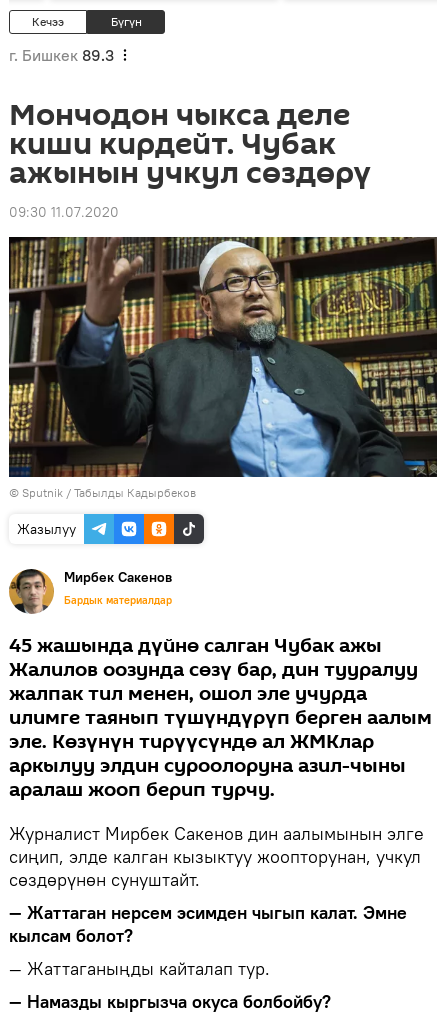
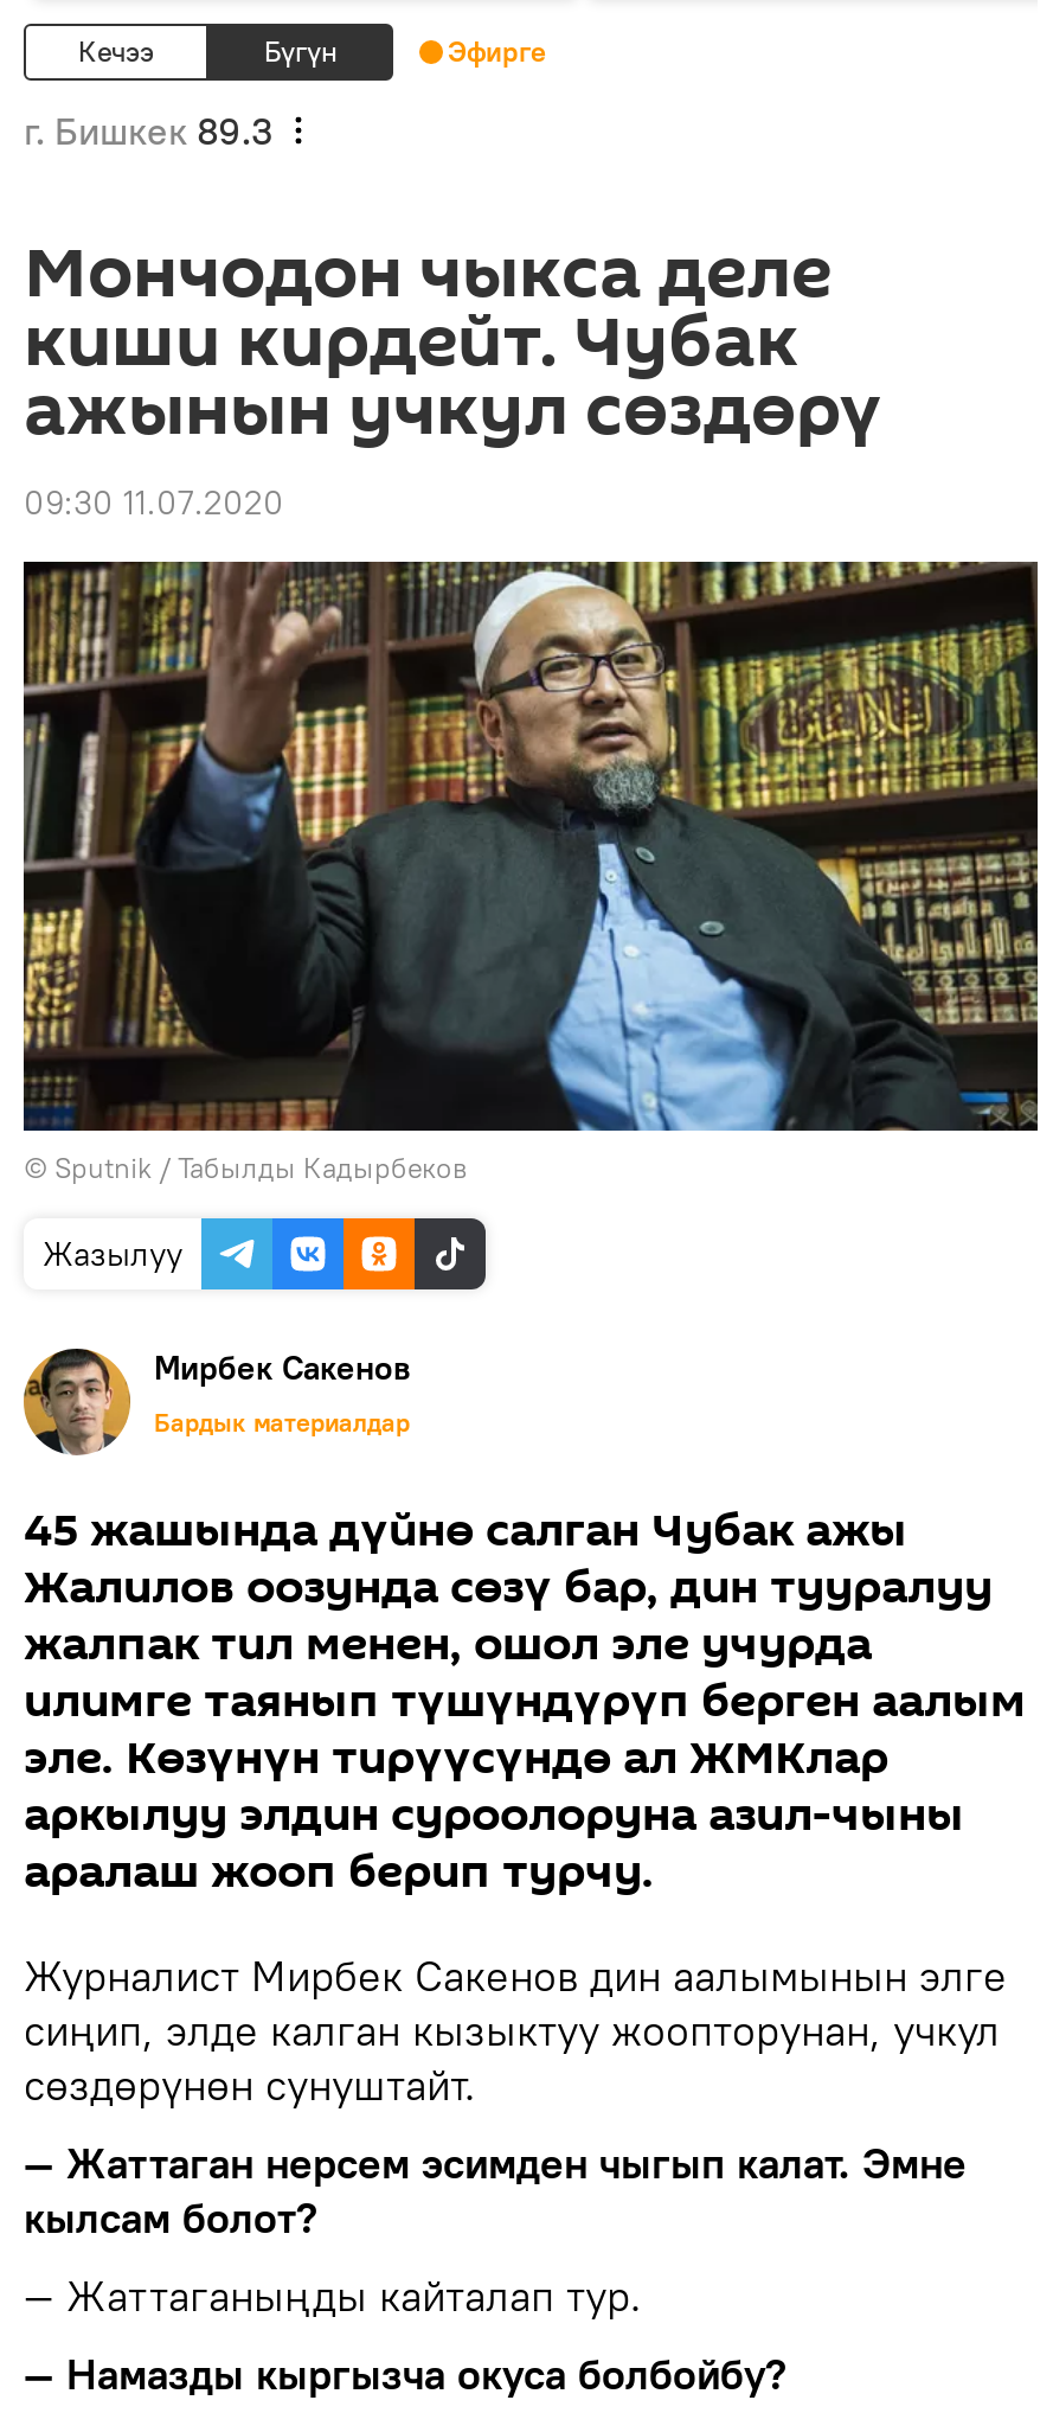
none -> [448,33,545,69] Эфирге

